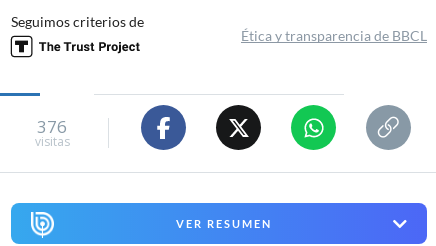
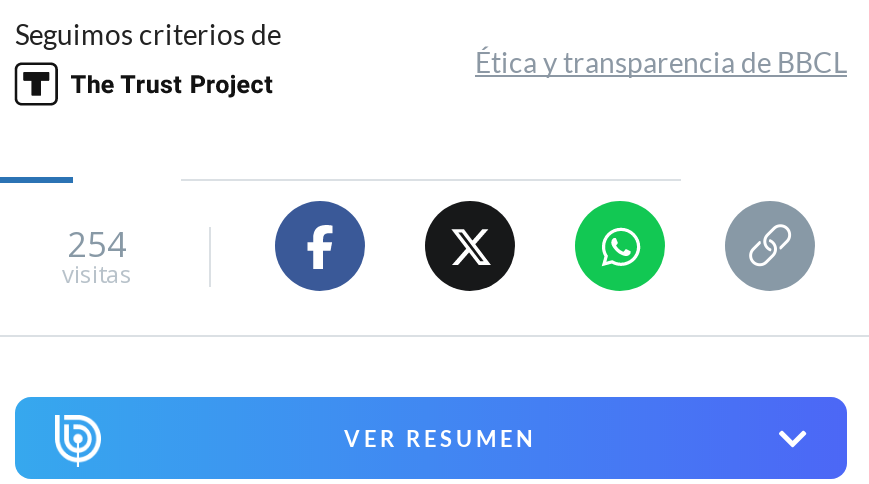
[37,115,67,138] 376 -> [67,221,127,267] 254

